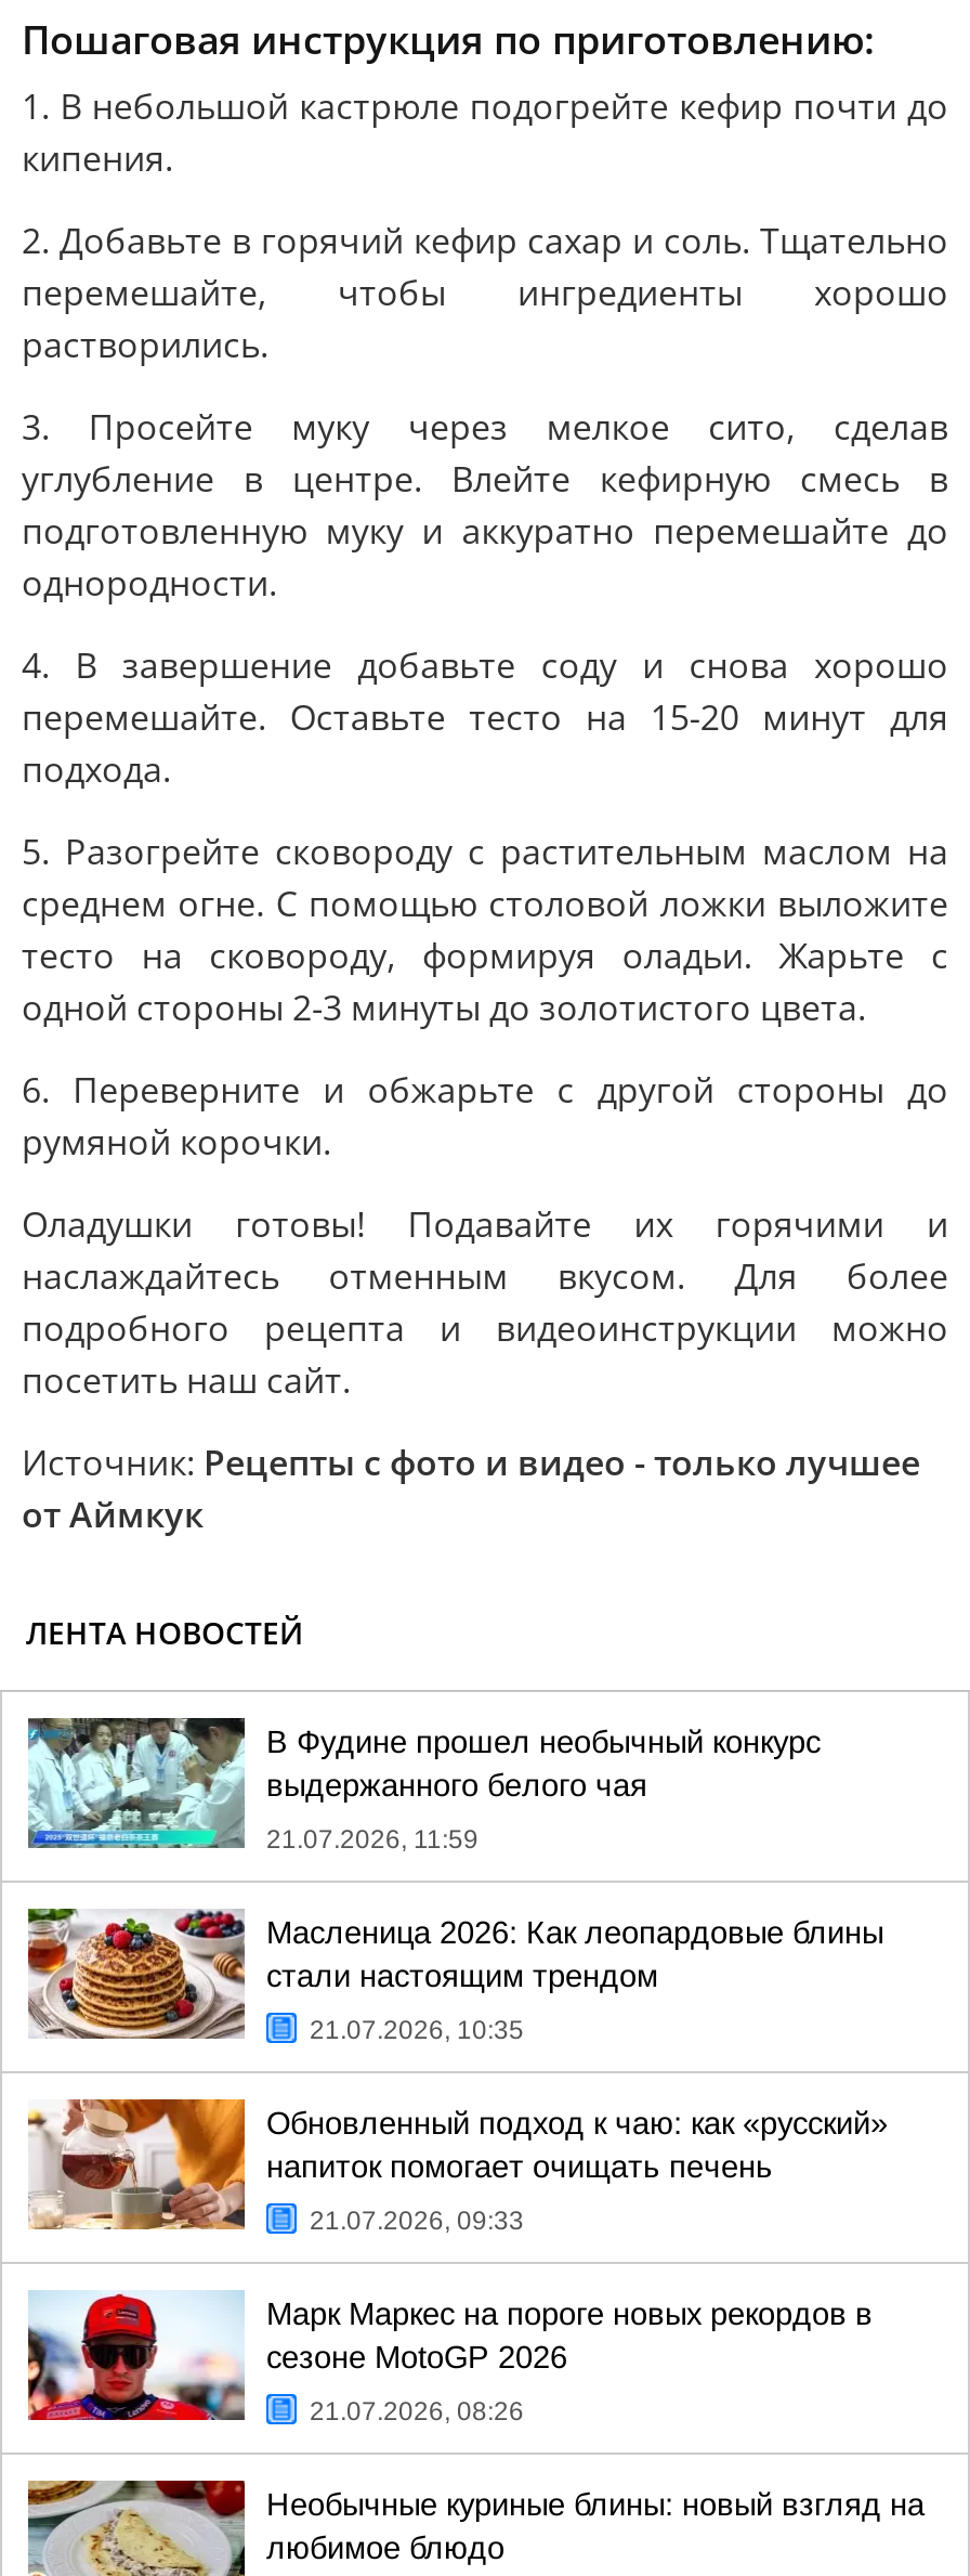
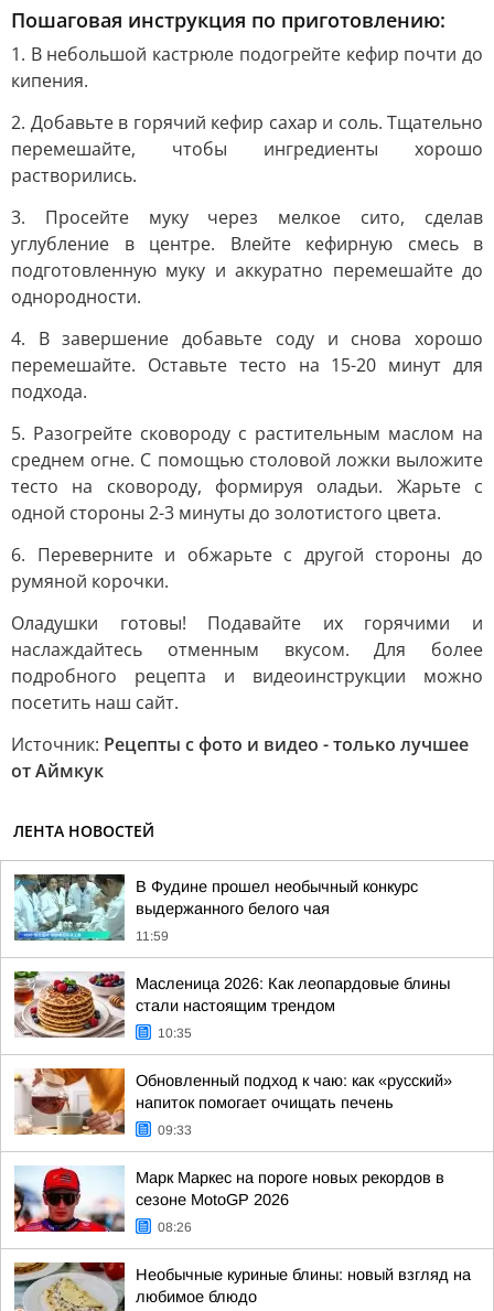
[266,1824,479,1855] 21.07.2026, 11:59 -> [136,928,169,944] 11:59
[310,2015,524,2045] 21.07.2026, 10:35 -> [158,1025,192,1041] 10:35
[310,2206,524,2236] 21.07.2026, 09:33 -> [158,1122,192,1138] 09:33
[310,2396,524,2427] 21.07.2026, 08:26 -> [158,1219,192,1235] 08:26

